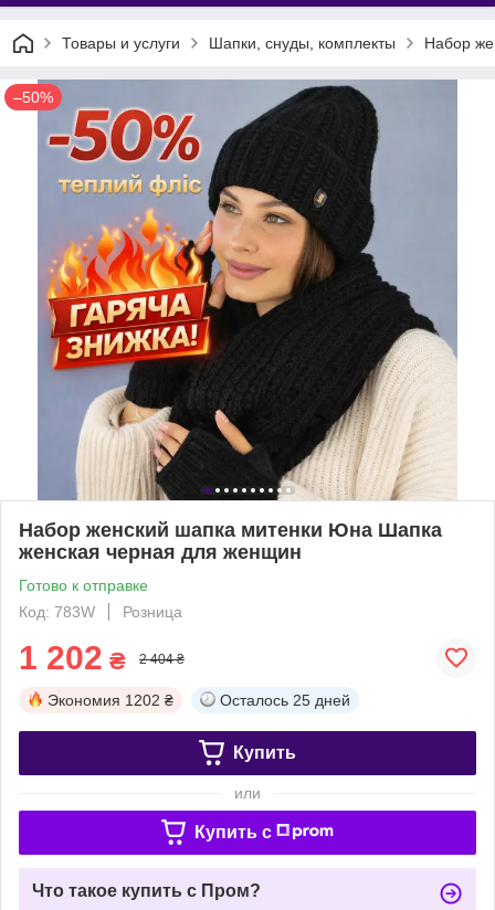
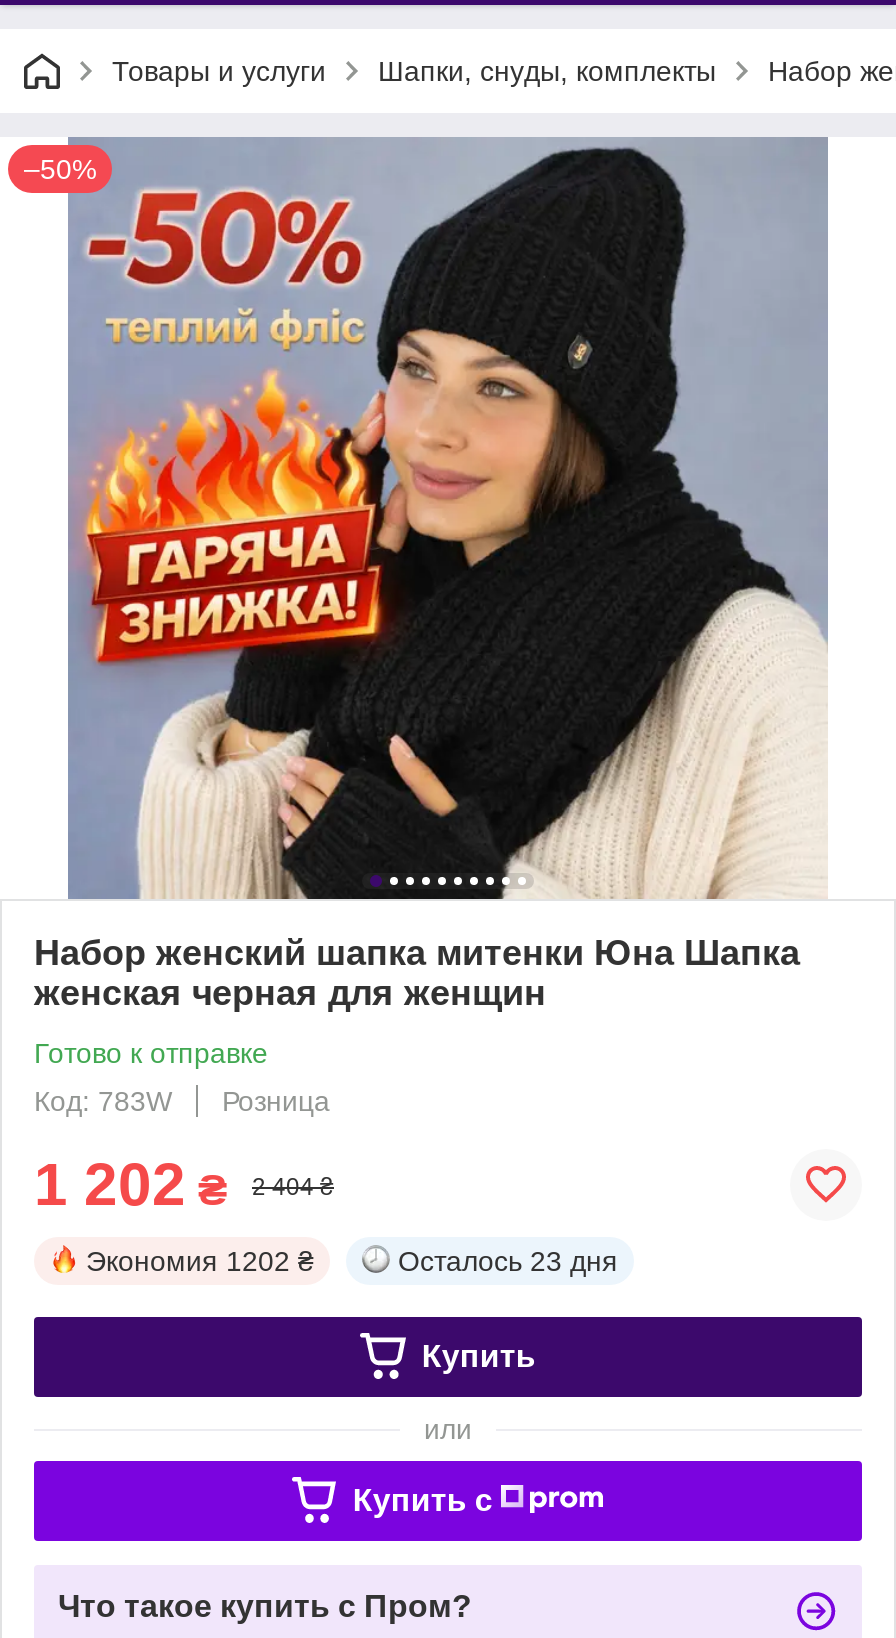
[220,691,350,709] Осталось 25 дней -> [398,1245,618,1277] Осталось 23 дня

